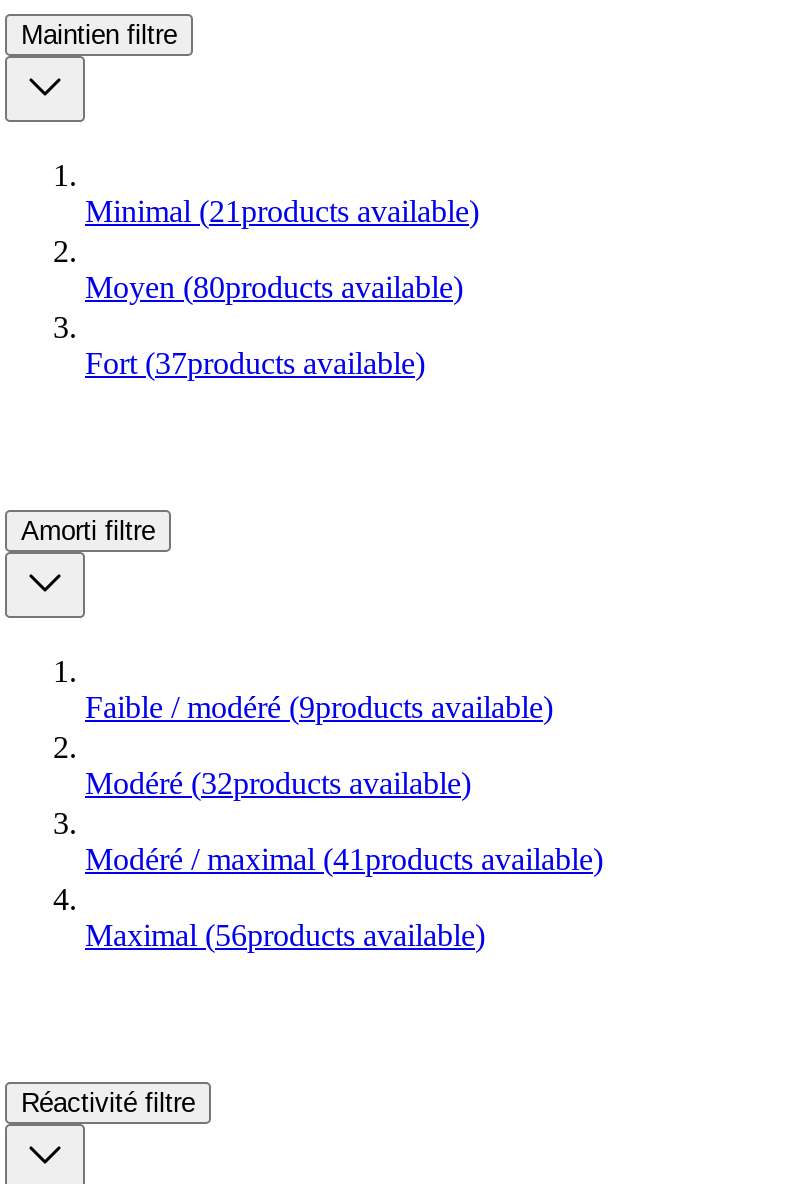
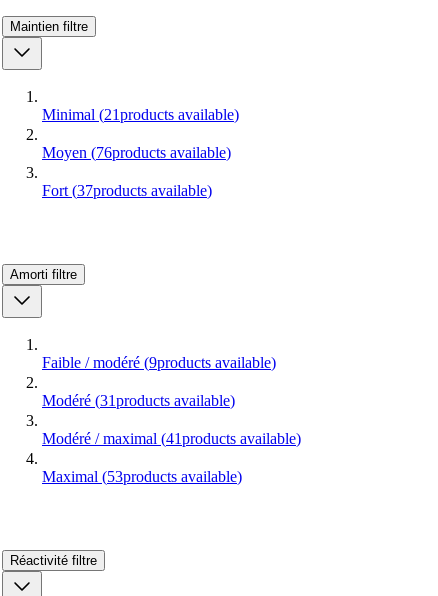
[85,270,463,304] Moyen (80products available) -> [42,144,231,161] Moyen (76products available)
[85,766,471,800] Modéré (32products available) -> [42,392,235,409] Modéré (31products available)
[85,918,485,952] Maximal (56products available) -> [42,468,242,485] Maximal (53products available)

